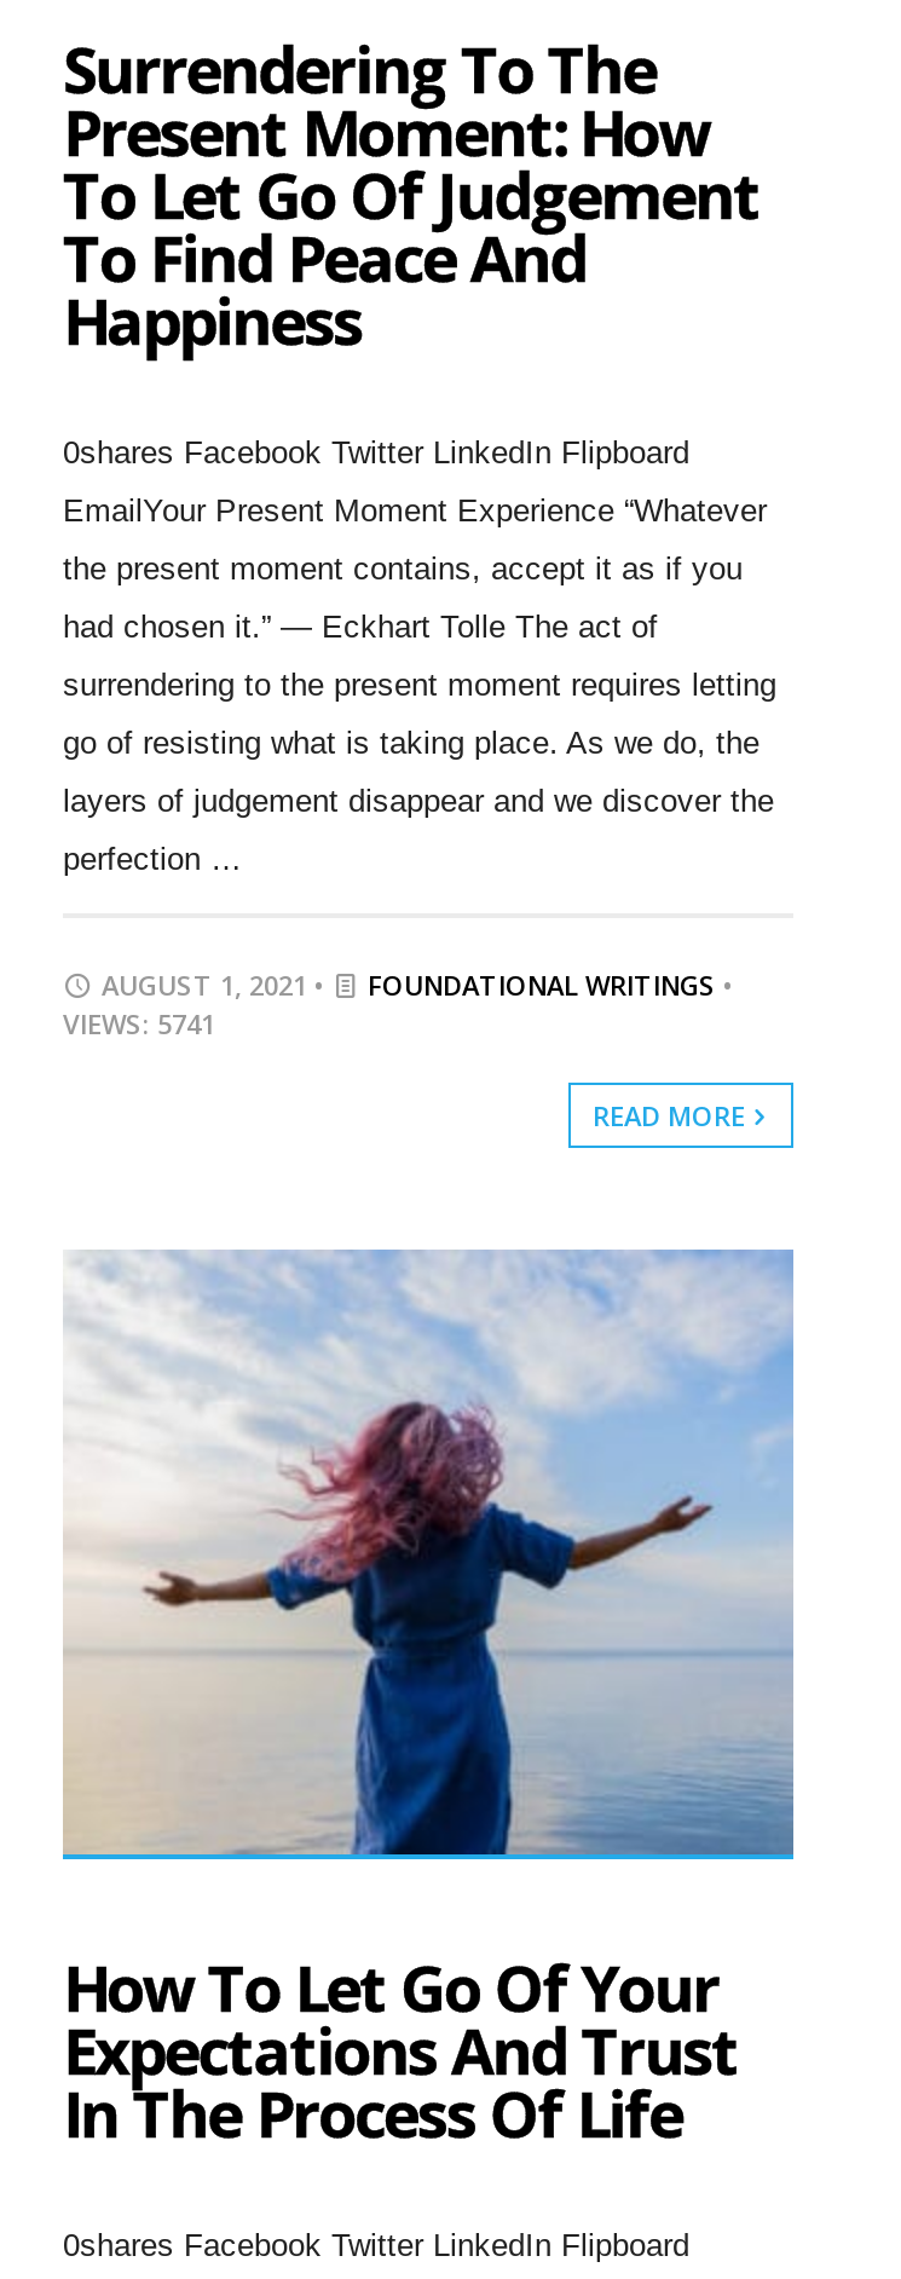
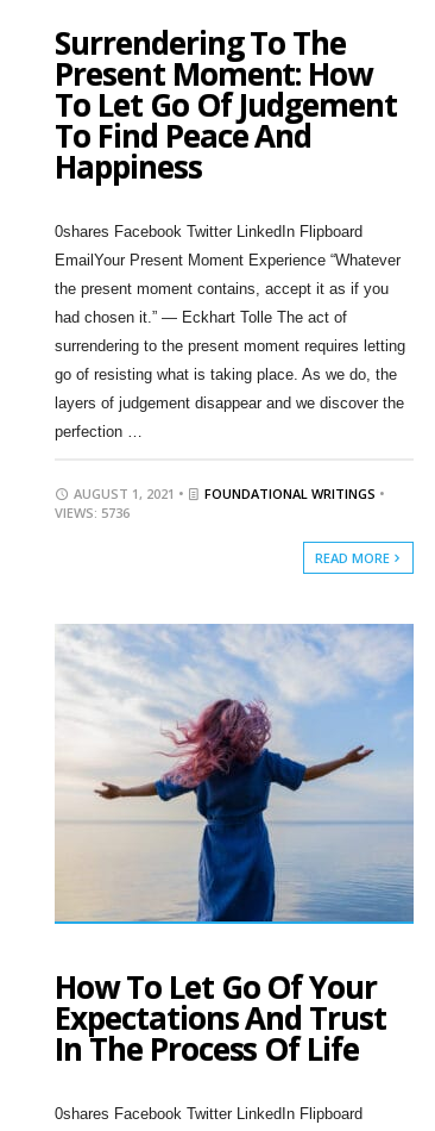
[63,1006,215,1042] VIEWS: 5741 -> [55,504,130,522] VIEWS: 5736

